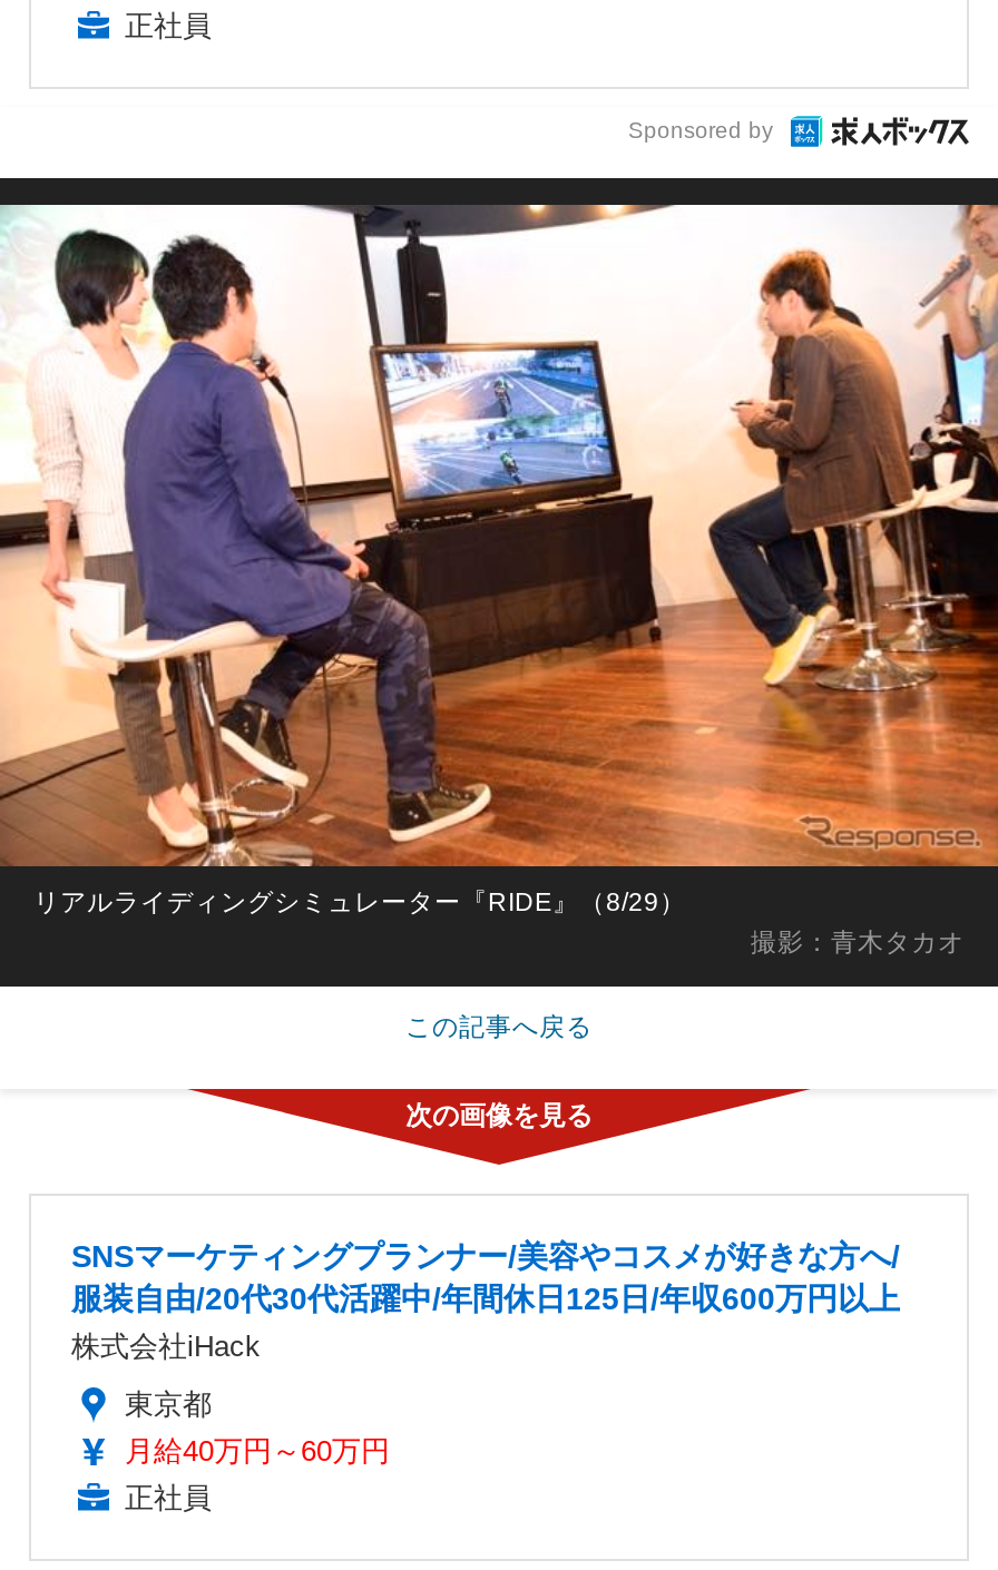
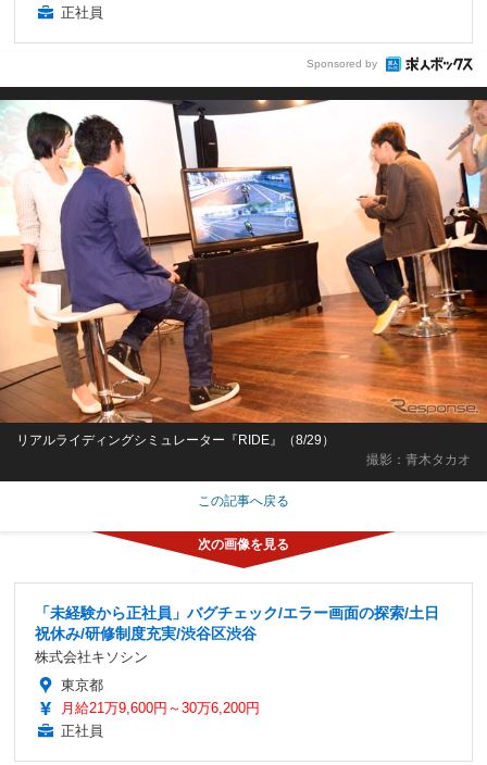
[71,1238,900,1362] SNSマーケティングプランナー/美容やコスメが好きな方へ/ | 服装自由/20代30代活躍中/年間休日125日/年収600万円以上 | 株式会社iHack -> [35,604,439,665] 「未経験から正社員」バグチェック/エラー画面の探索/土日 | 祝休み/研修制度充実/渋谷区渋谷 | 株式会社キソシン
[125,1434,390,1467] 月給40万円～60万円 -> [61,700,260,716] 月給21万9,600円～30万6,200円

